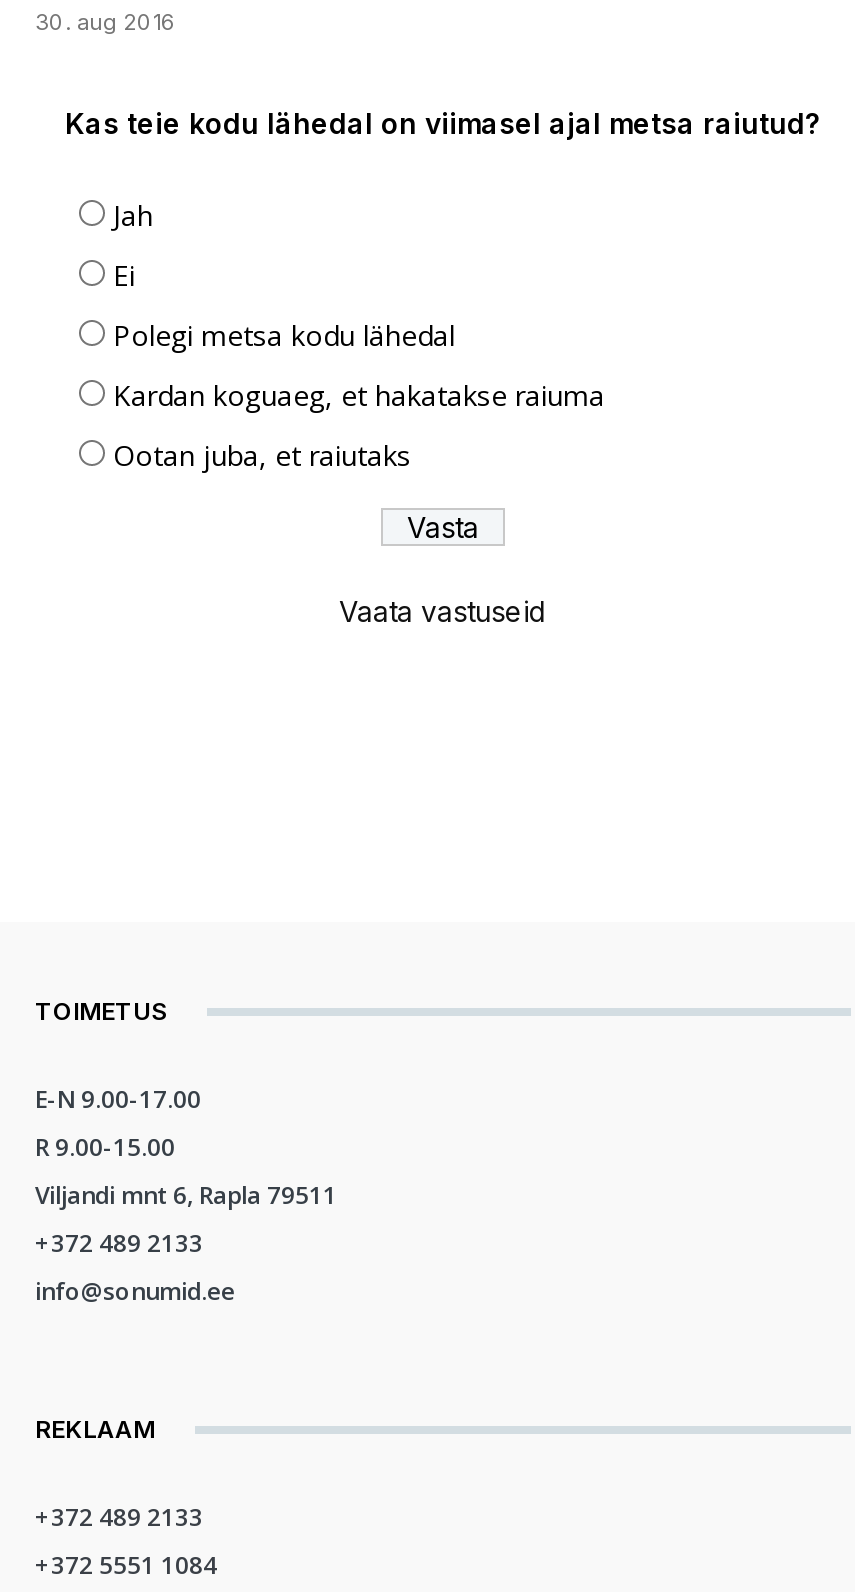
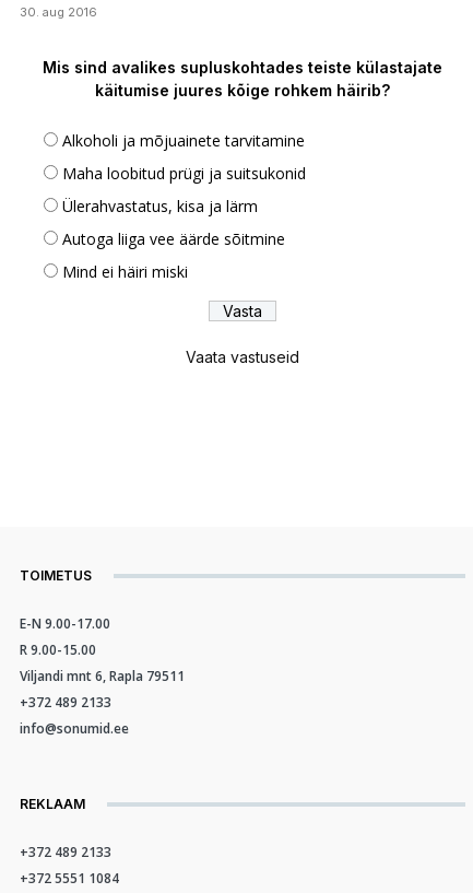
[65,107,821,141] Kas teie kodu lähedal on viimasel ajal metsa raiutud? -> [43,58,442,100] Mis sind avalikes supluskohtades teiste külastajate | käitumise juures kõige rohkem häirib?
[113,197,153,235] Jah -> [62,131,305,151] Alkoholi ja mõjuainete tarvitamine
[113,257,135,295] Ei -> [62,163,306,184] Maha loobitud prügi ja suitsukonid
[113,317,455,355] Polegi metsa kodu lähedal -> [62,196,258,217] Ülerahvastatus, kisa ja lärm
[113,377,605,415] Kardan koguaeg, et hakatakse raiuma -> [62,229,285,250] Autoga liiga vee äärde sõitmine
[113,437,411,475] Ootan juba, et raiutaks -> [62,262,188,283] Mind ei häiri miski

